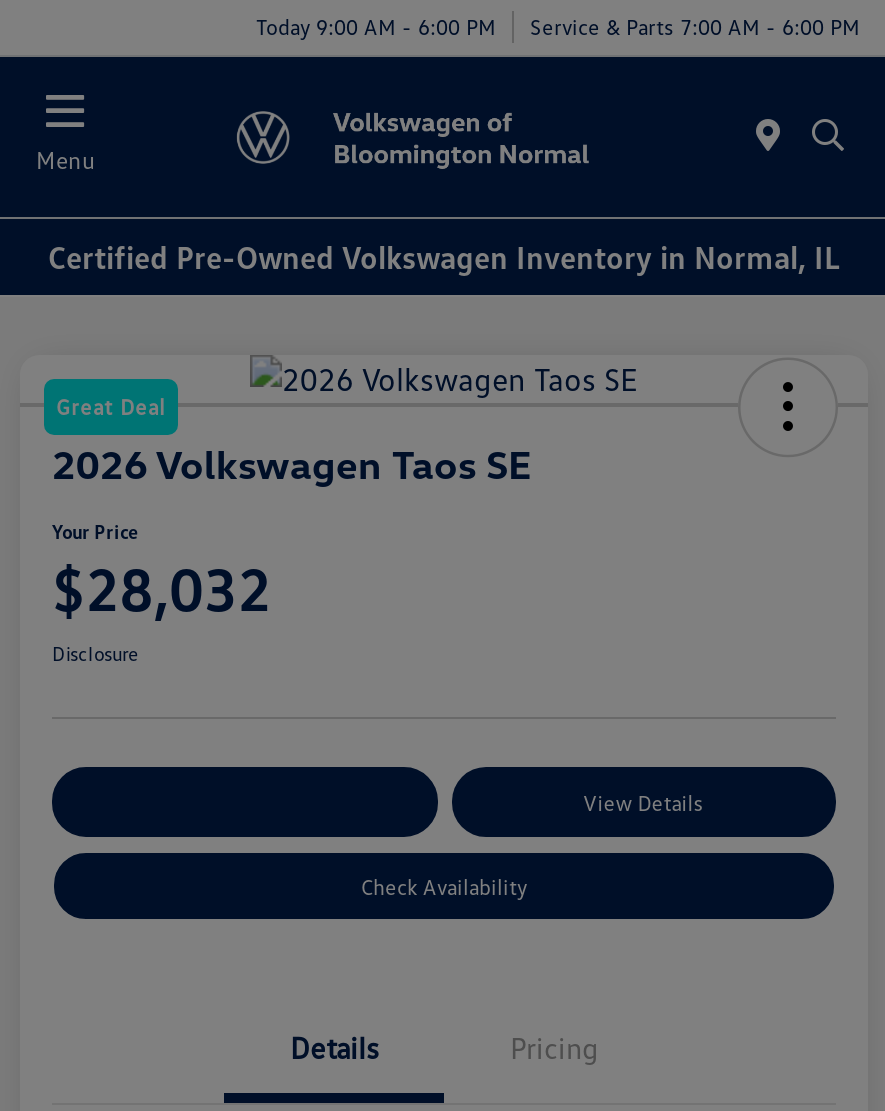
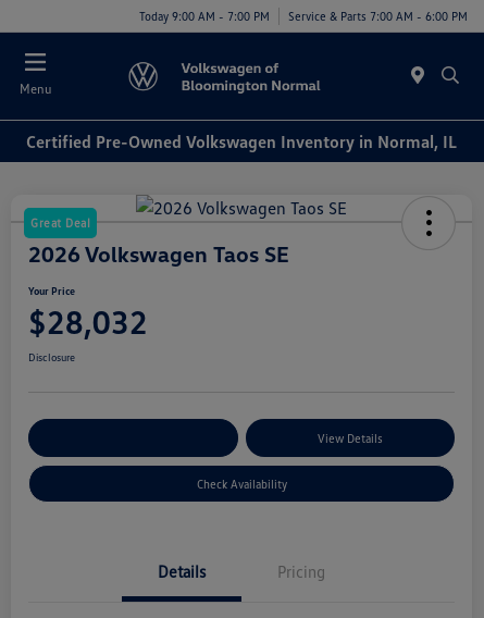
[256,12,860,38] Today 9:00 AM - 6:00 PM Service & Parts 7:00 AM - 6:00 PM -> [139,8,468,22] Today 9:00 AM - 7:00 PM Service & Parts 7:00 AM - 6:00 PM

